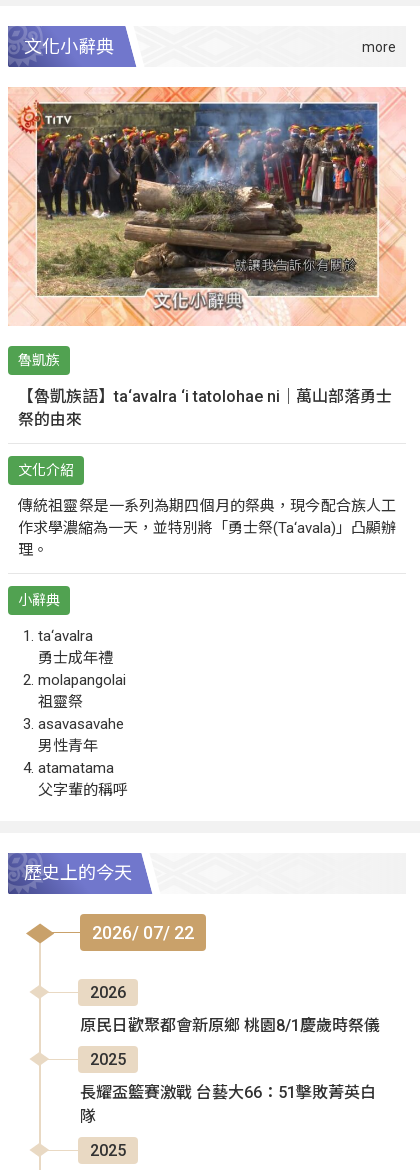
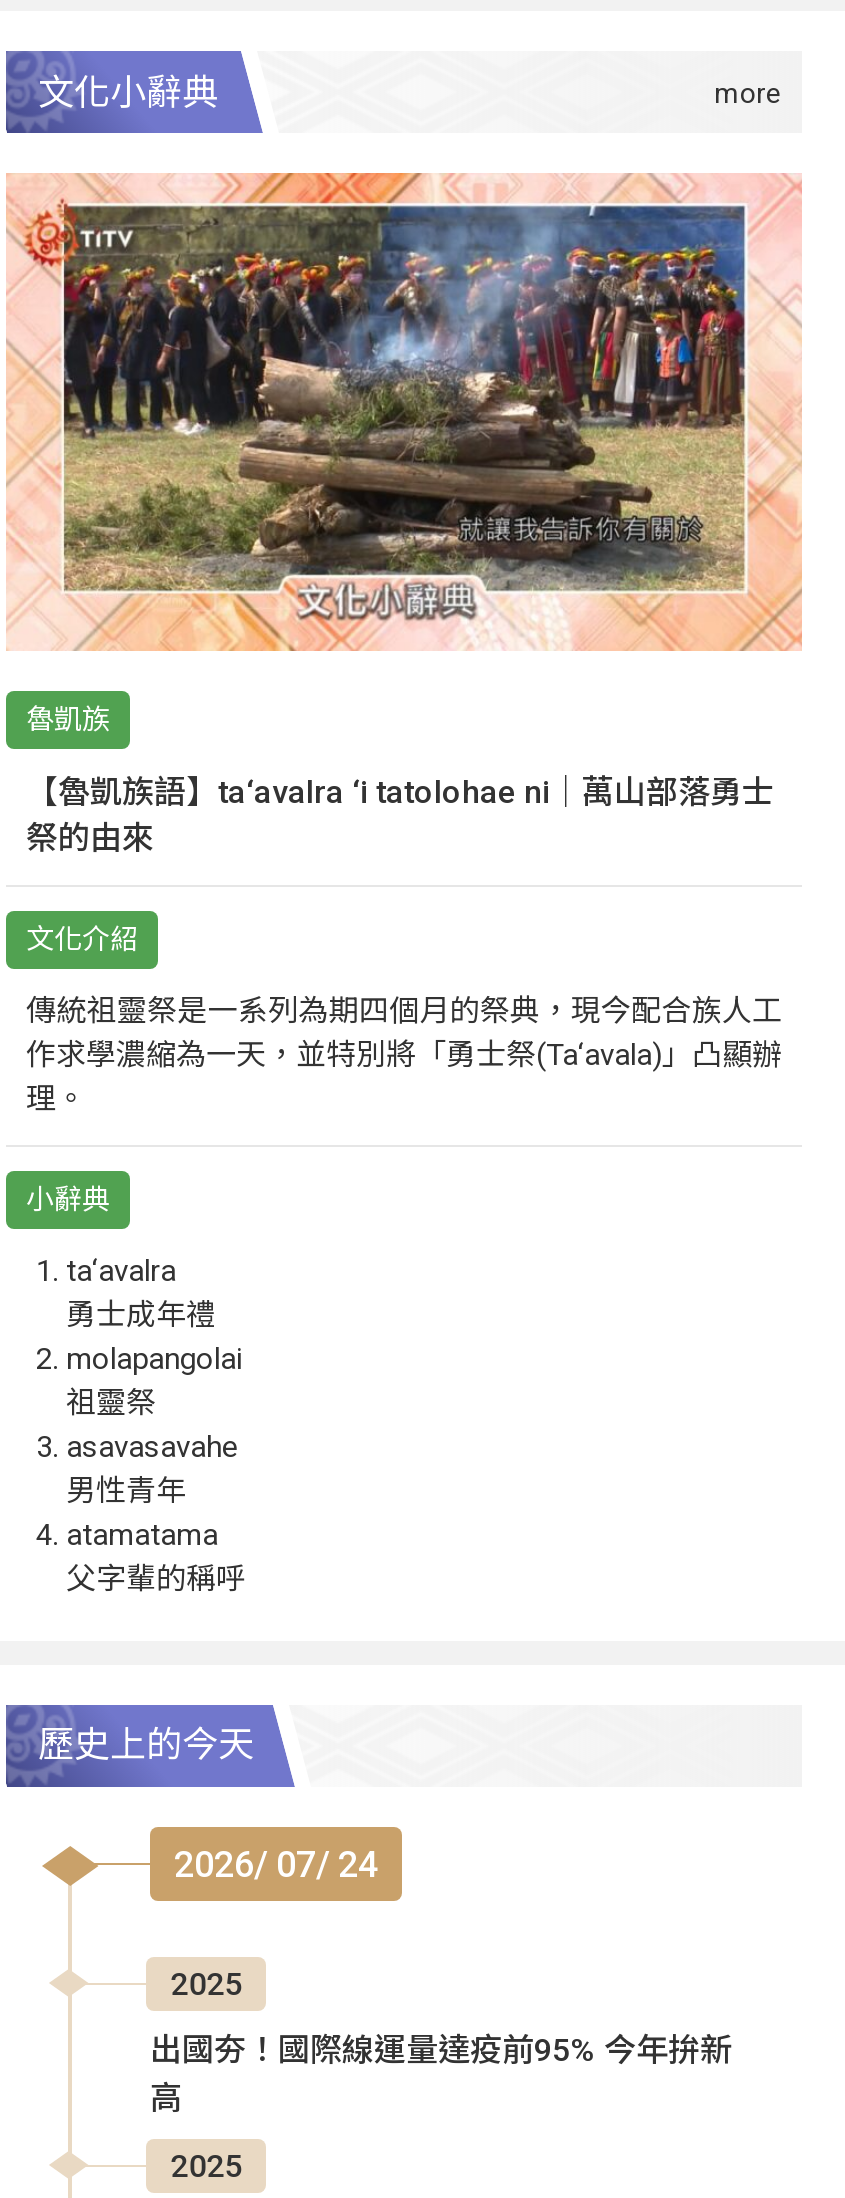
[80,922,380,1035] 2026/ 07/ 22 | 2026 | 原民日歡聚都會新原鄉 桃園8/1慶歲時祭儀 -> [174,1843,378,1885] 2026/ 07/ 24
[80,1083,376,1126] 長耀盃籃賽激戰 台藝大66：51擊敗菁英白 | 隊 -> [150,2031,732,2117] 出國夯！國際線運量達疫前95% 今年拚新 | 高

